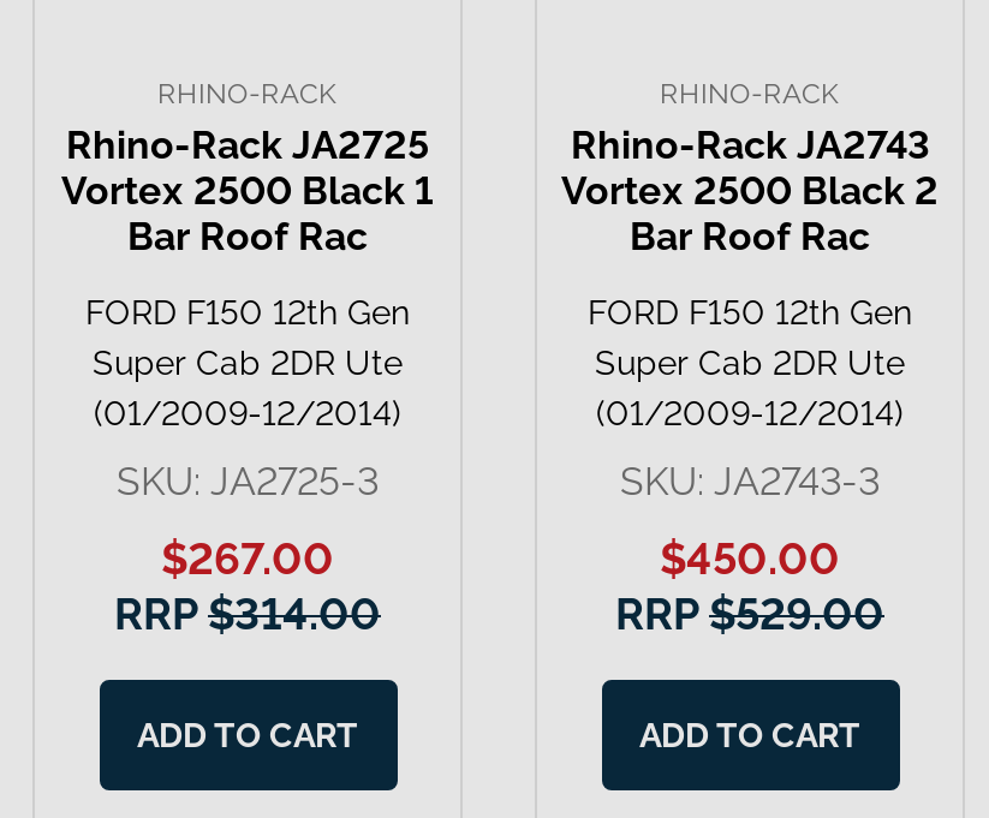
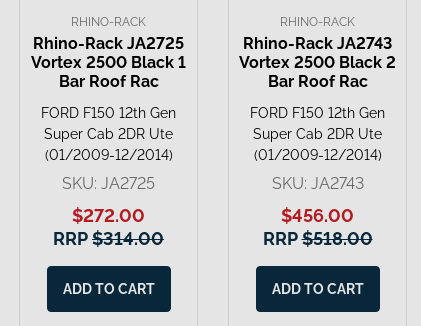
[117,459,379,504] SKU: JA2725-3 -> [62,174,155,193] SKU: JA2725
[620,459,880,504] SKU: JA2743-3 -> [271,174,363,193] SKU: JA2743
[161,533,334,584] $267.00 -> [72,205,145,226] $272.00
[660,533,840,584] $450.00 -> [281,205,354,226] $456.00
[615,588,884,639] RRP $529.00 -> [262,228,372,249] RRP $518.00

